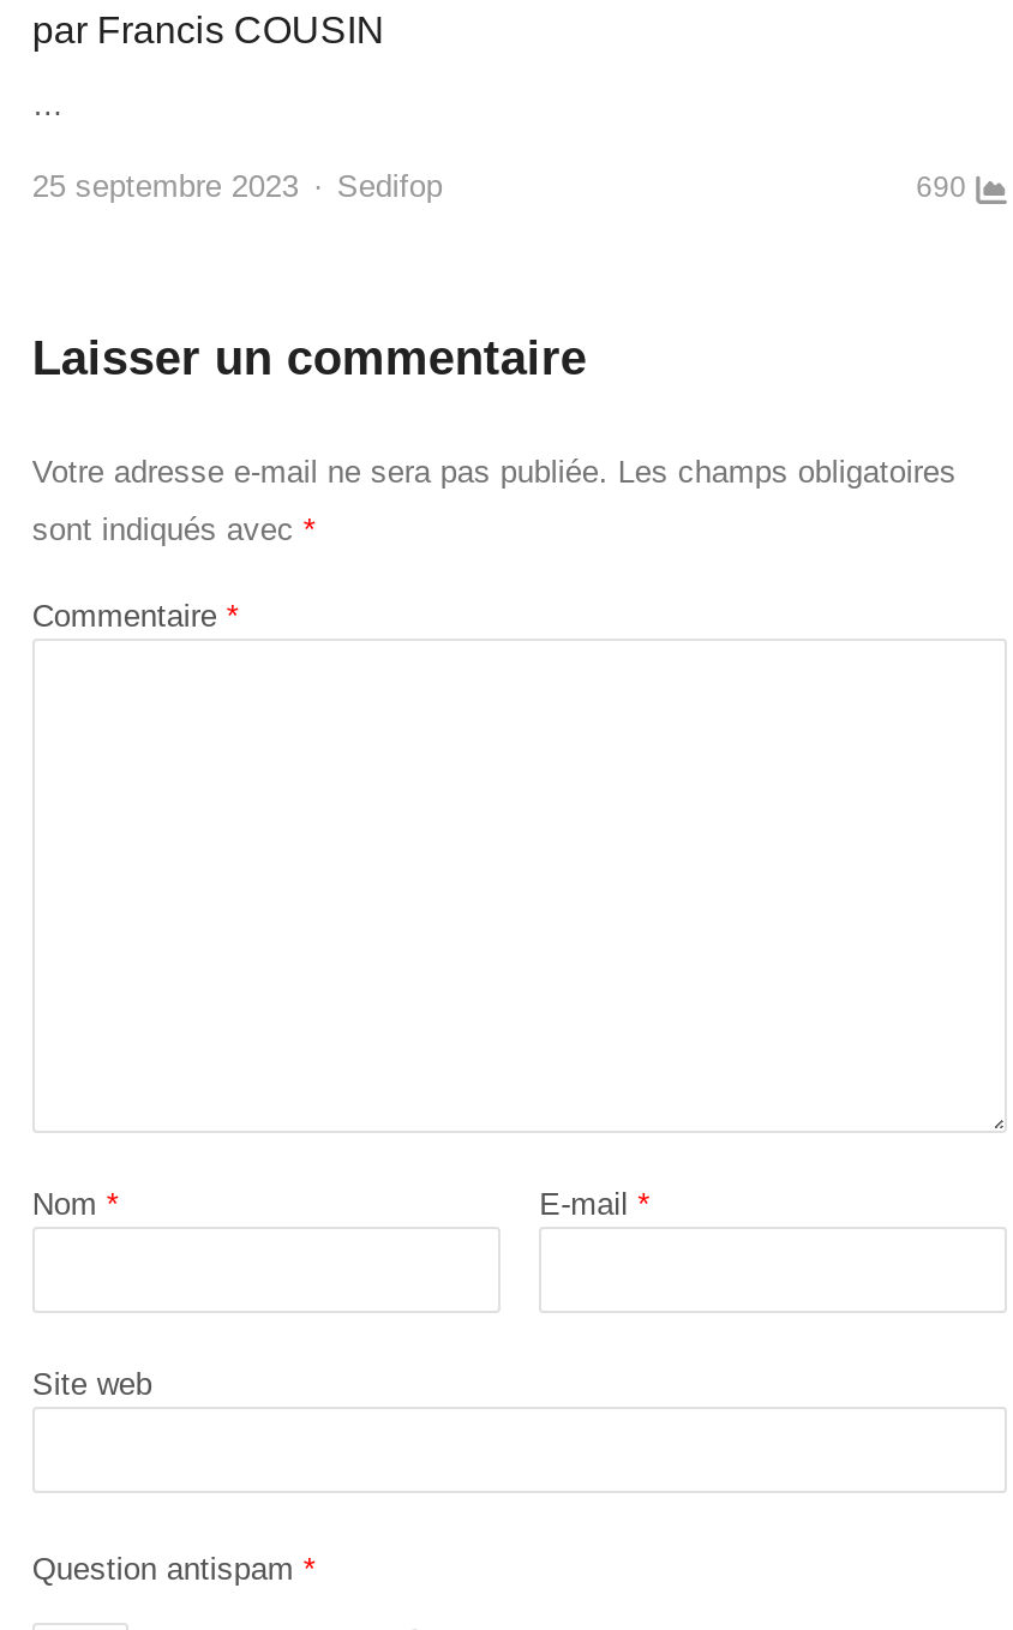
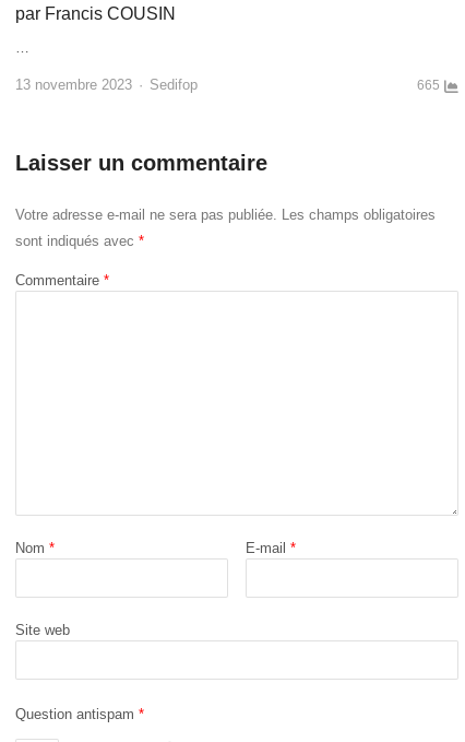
[32,169,299,205] 25 septembre 2023 -> [15,77,132,93] 13 novembre 2023
[916,171,966,205] 690 -> [417,78,440,93] 665

